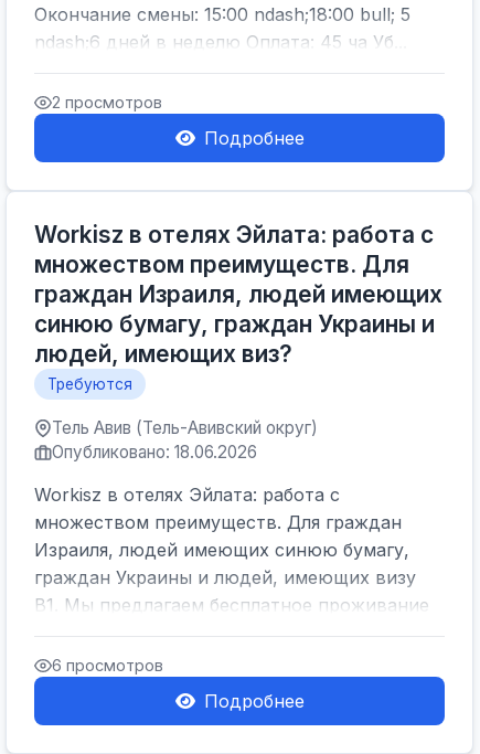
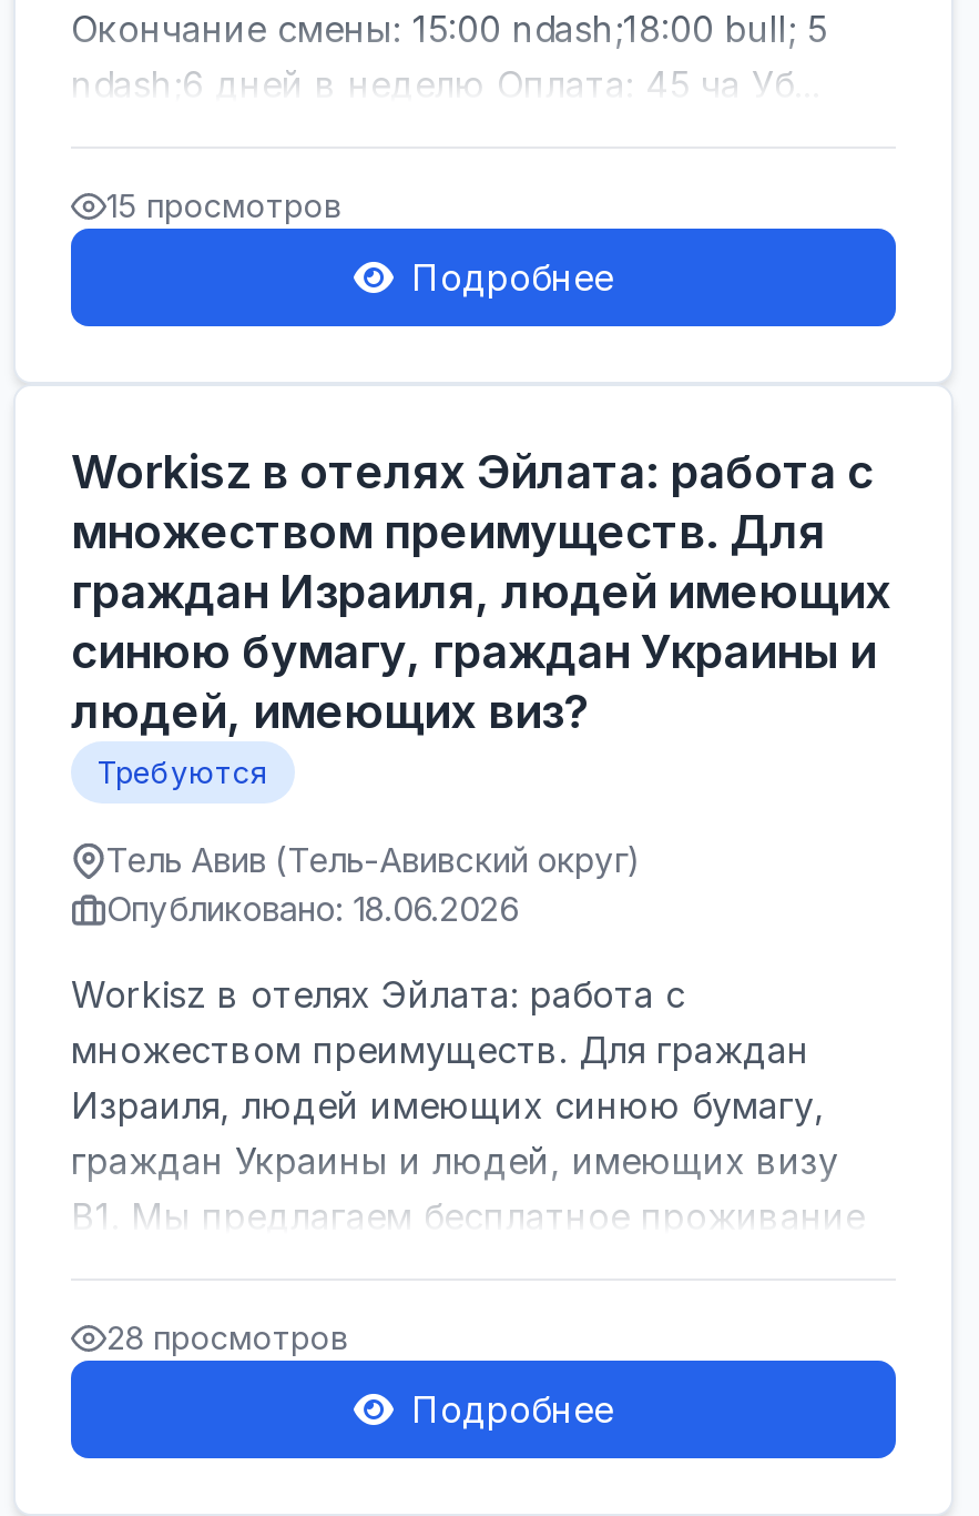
[52,93,162,111] 2 просмотров -> [106,186,341,224] 15 просмотров
[52,656,163,675] 6 просмотров -> [106,1318,348,1356] 28 просмотров

